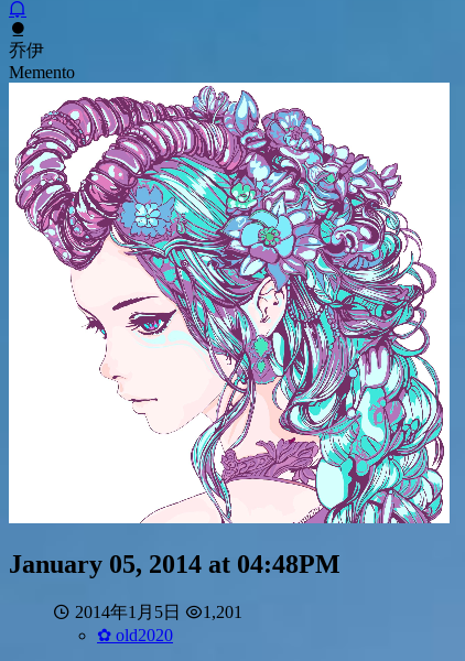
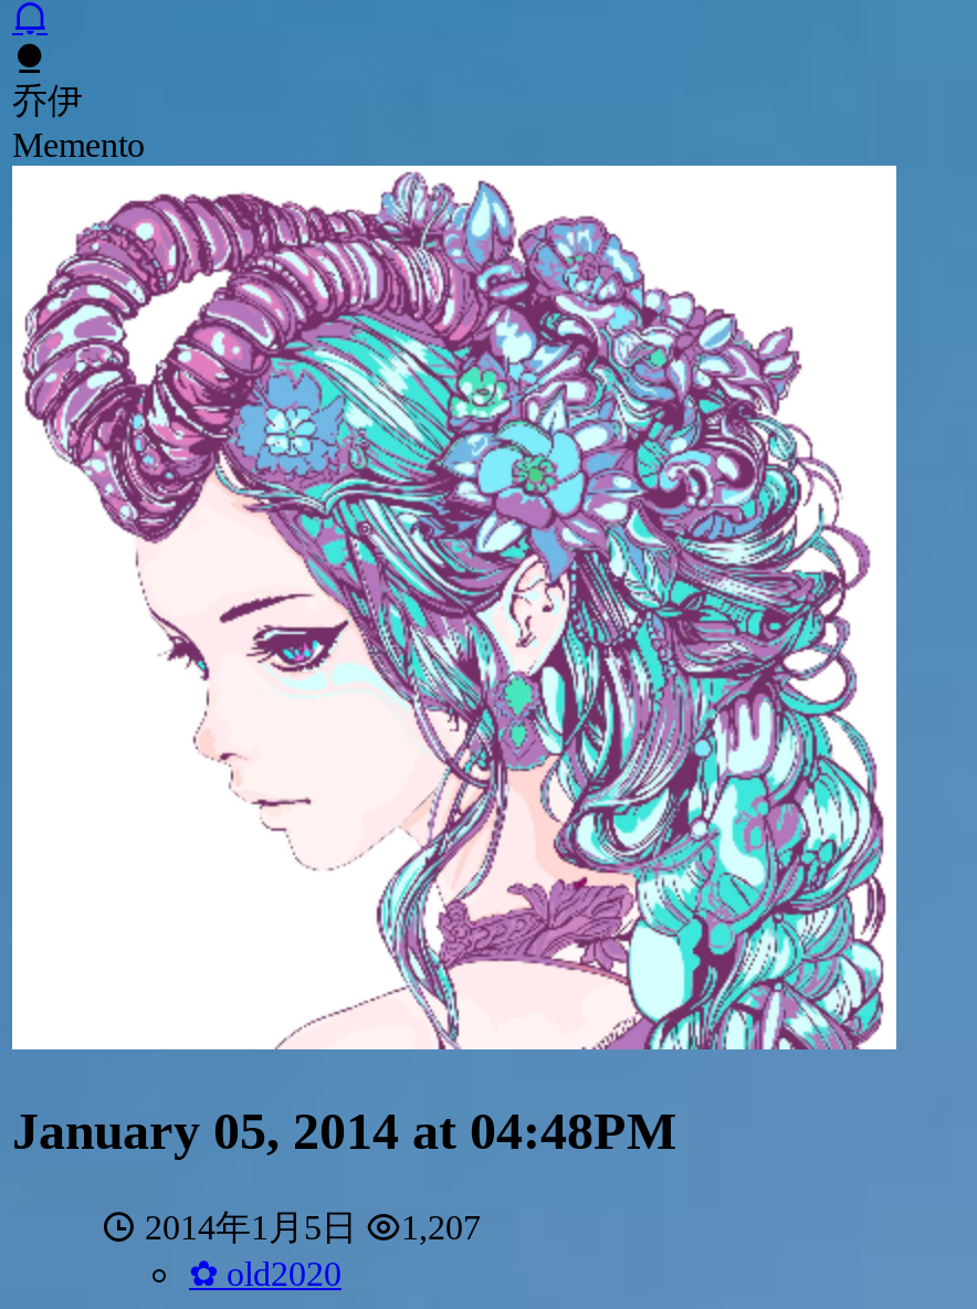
[75,602,242,621] 2014年1月5日 1,201 -> [145,1208,481,1246] 2014年1月5日 1,207

